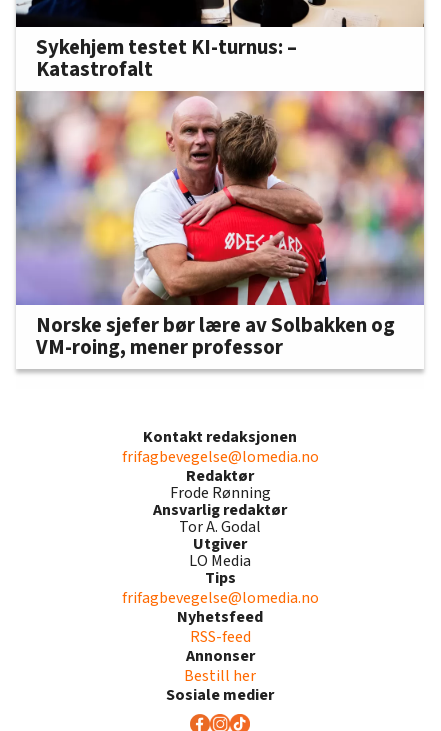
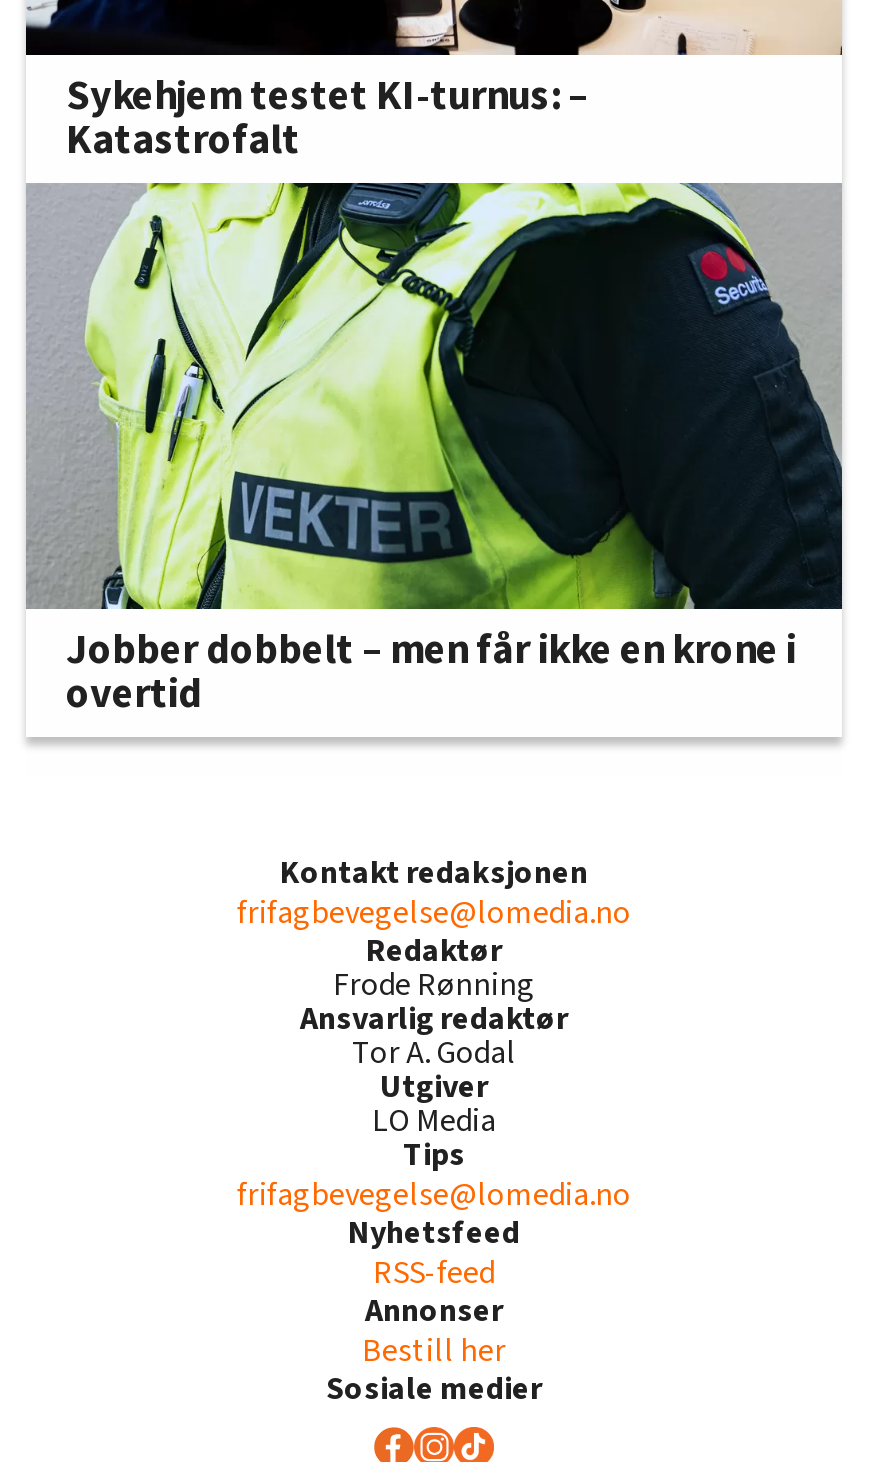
[15,90,425,362] [image] | Norske sjefer bør lære av Solbakken og | VM-roing, mener professor -> [26,180,844,724] [image] | Jobber dobbelt – men får ikke en krone i | overtid

